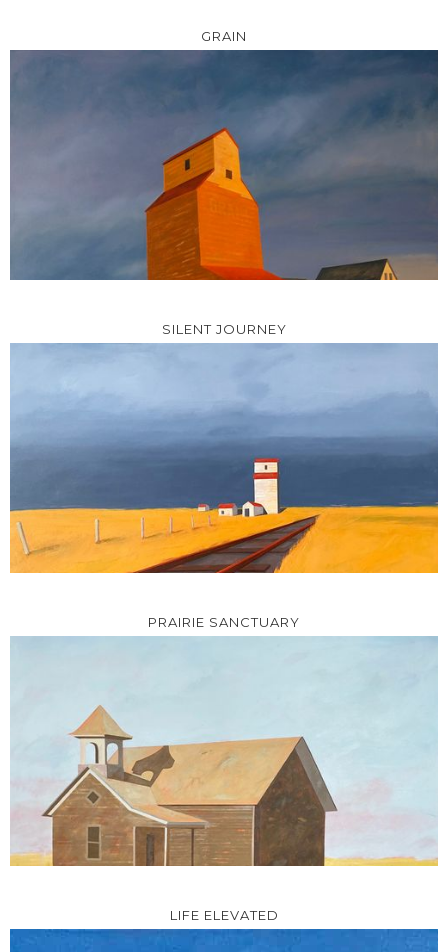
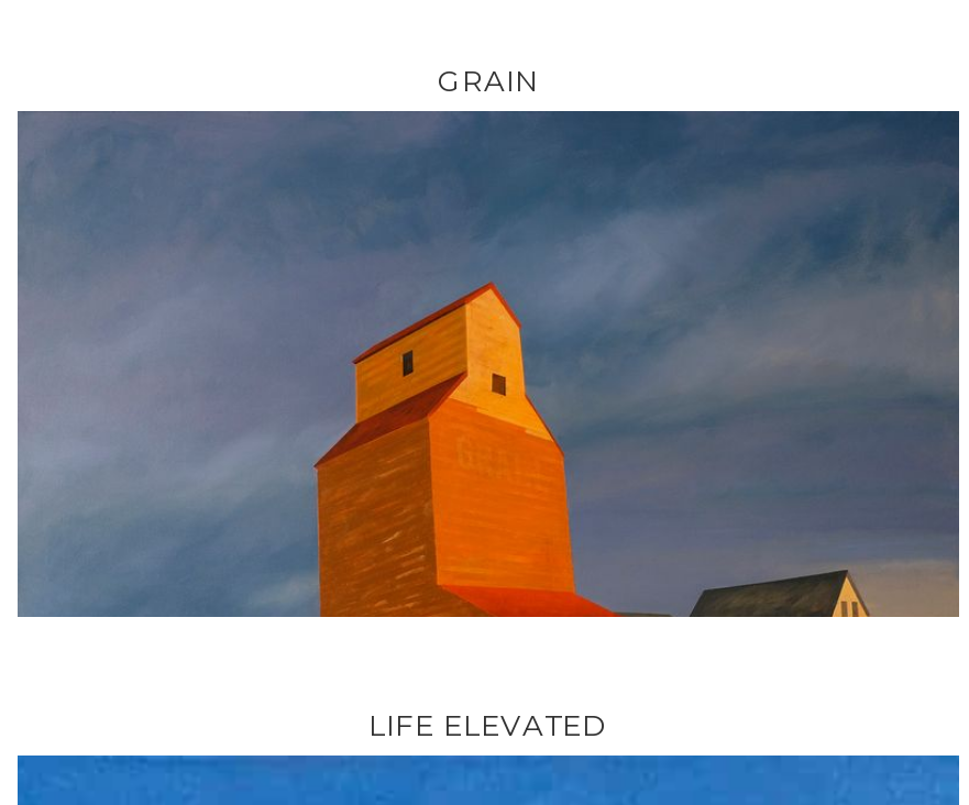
[161,321,286,337] SILENT JOURNEY -> none
[9,343,439,574] [image] -> none
[148,614,300,630] PRAIRIE SANCTUARY -> none
[9,637,438,867] [image] -> none

